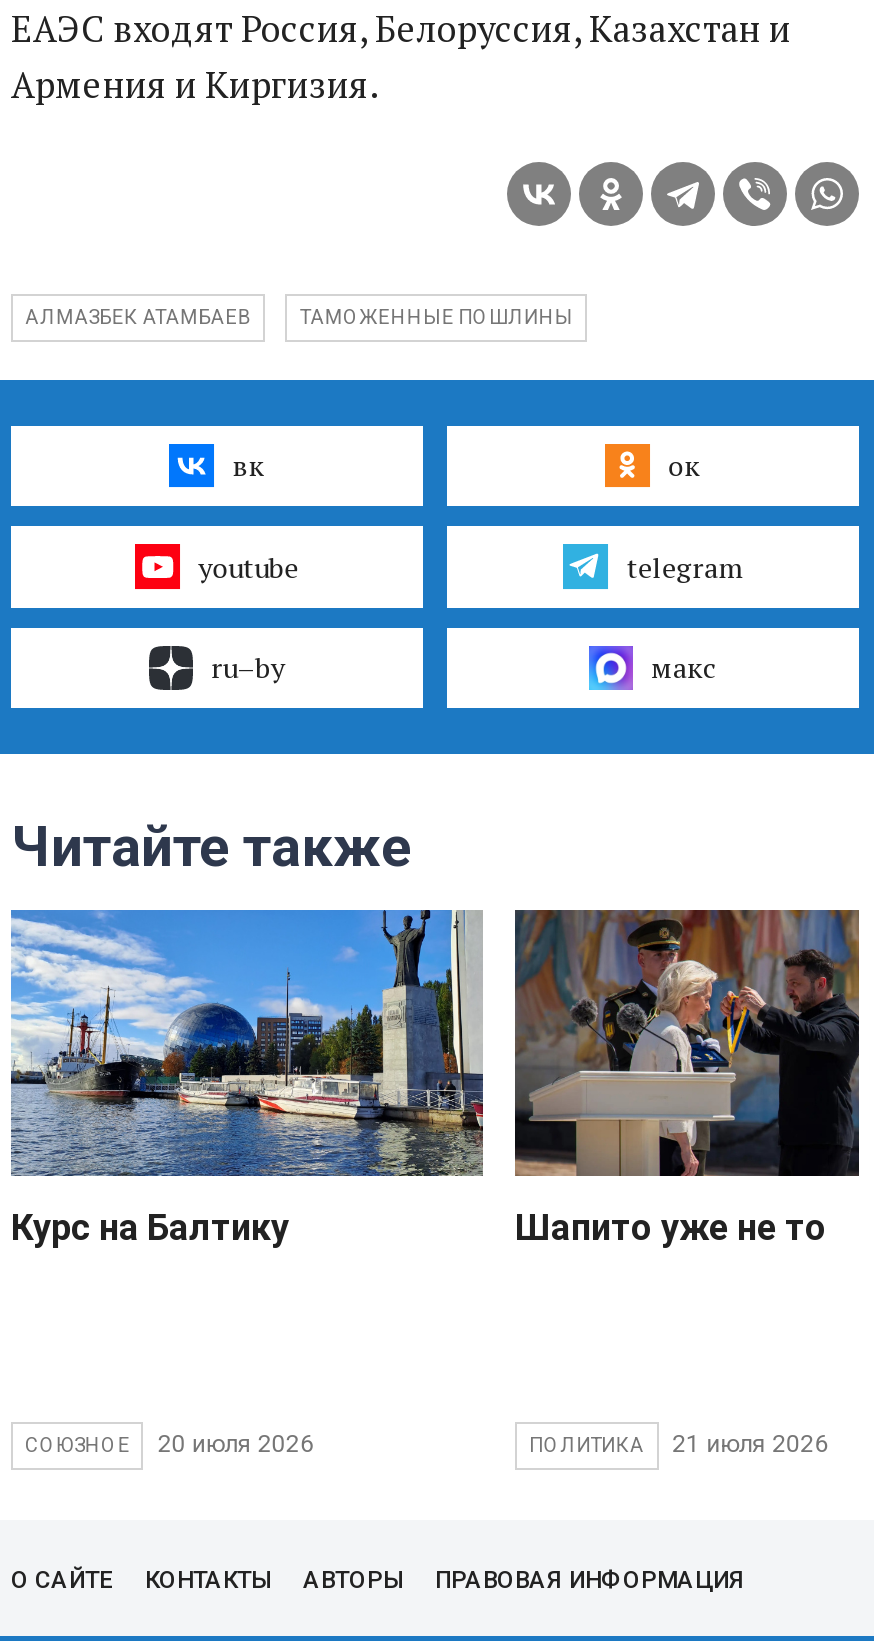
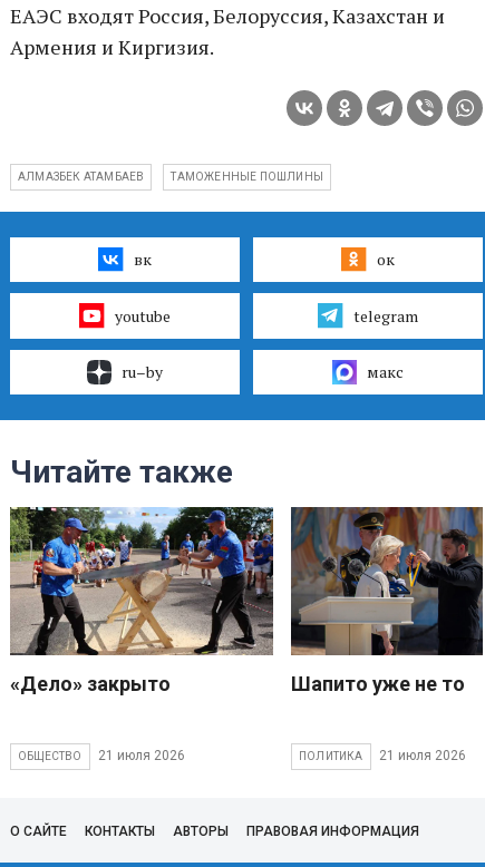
[9,908,483,1248] [image] | Курс на Балтику -> [9,506,273,695] [image] | «Дело» закрыто
[25,1431,314,1459] СОЮЗНОЕ | 20 июля 2026 -> [18,748,185,764] ОБЩЕСТВО | 21 июля 2026

